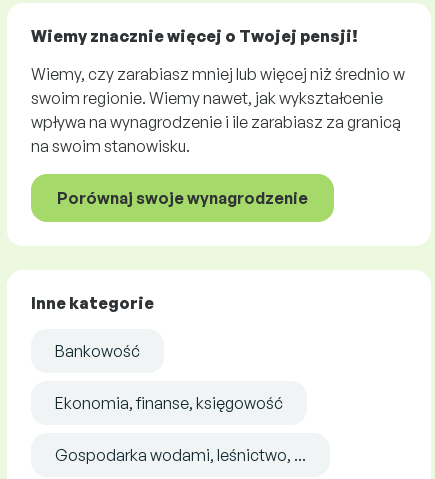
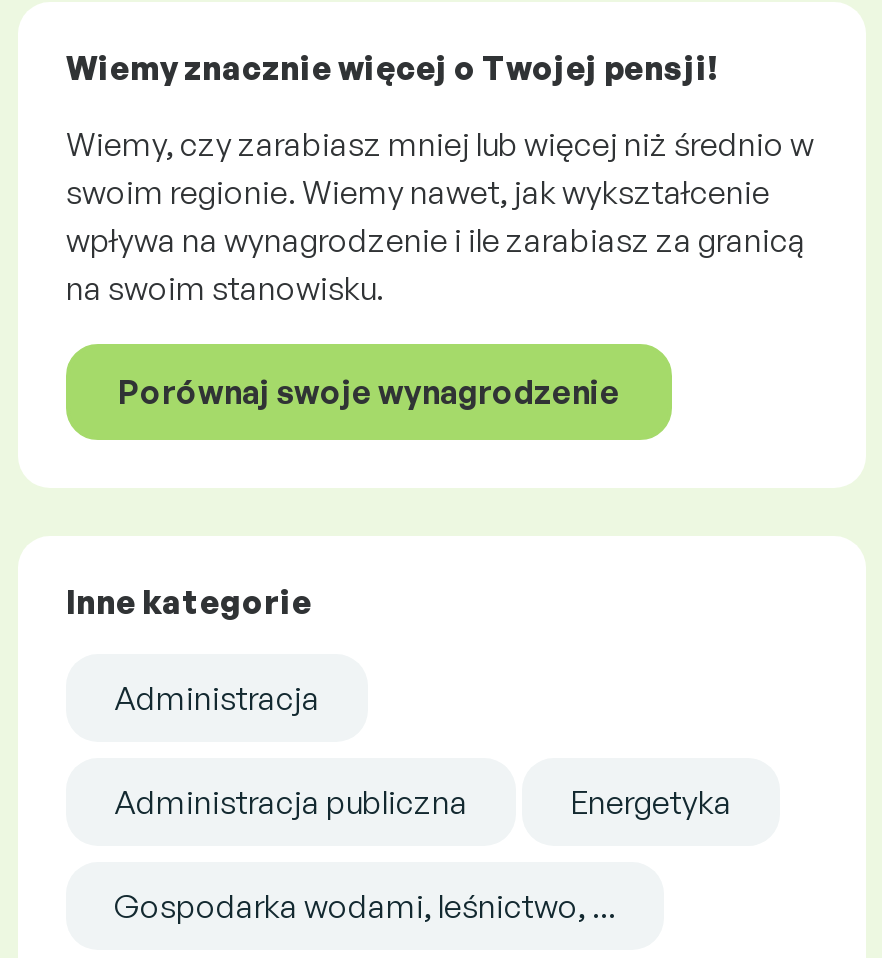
[55,340,140,360] Bankowość -> [114,677,320,717] Administracja
[55,392,283,412] Ekonomia, finanse, księgowość -> [114,781,732,821] Administracja publiczna | Energetyka

